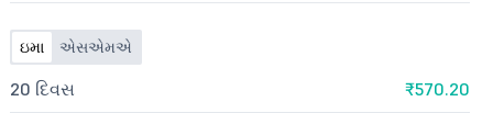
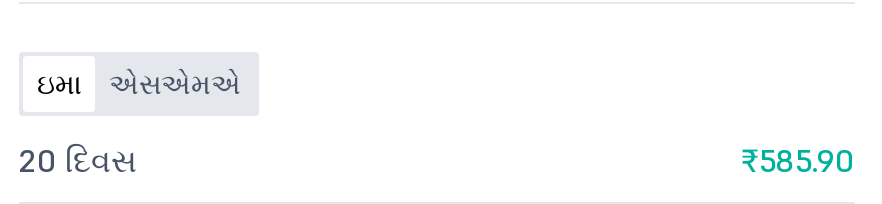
[405,78,470,100] ₹570.20 -> [741,140,855,180] ₹585.90

